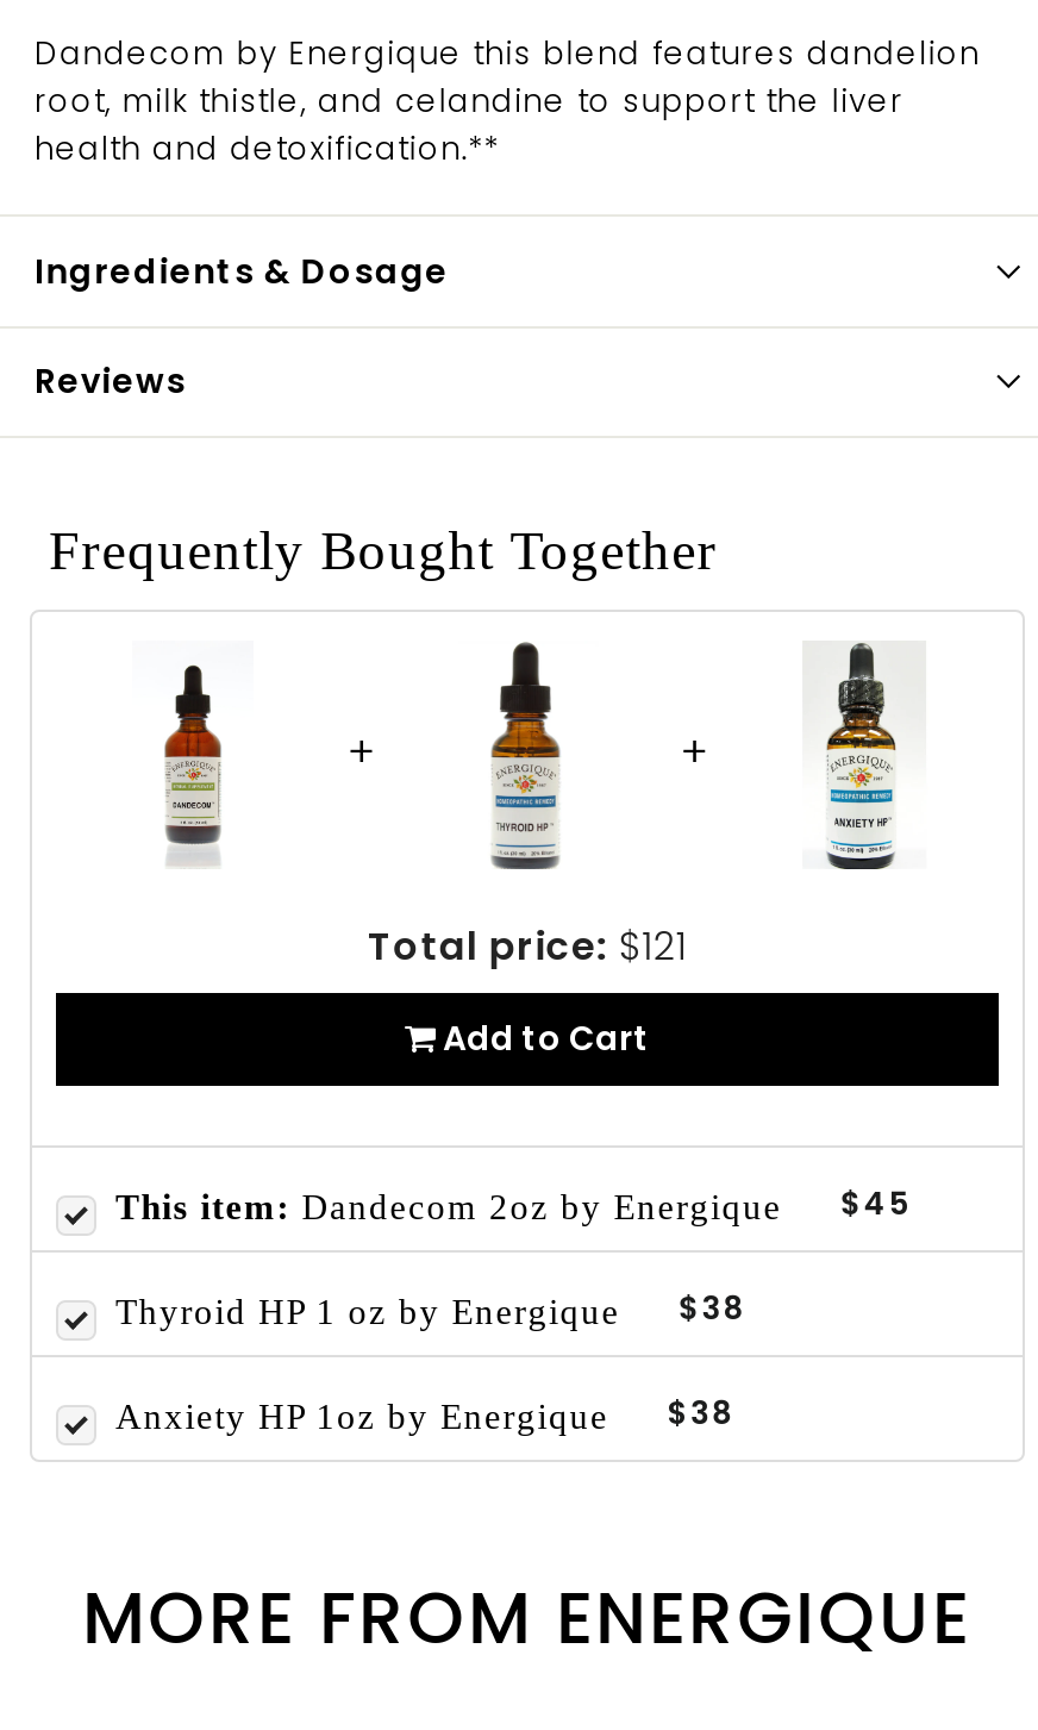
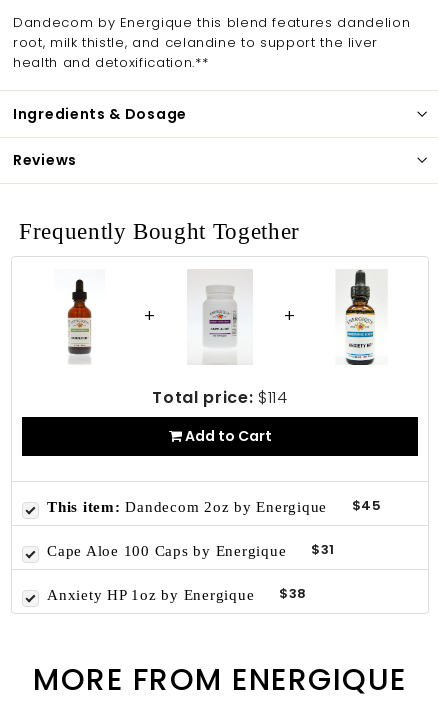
[368,641,687,974] [image] | Total price: $121 -> [152,270,287,409] [image] | Total price: $114
[115,1293,632,1331] Thyroid HP 1 oz by Energique -> [47,543,291,559] Cape Aloe 100 Caps by Energique
[679,1287,746,1332] $38 -> [311,540,335,559] $31

